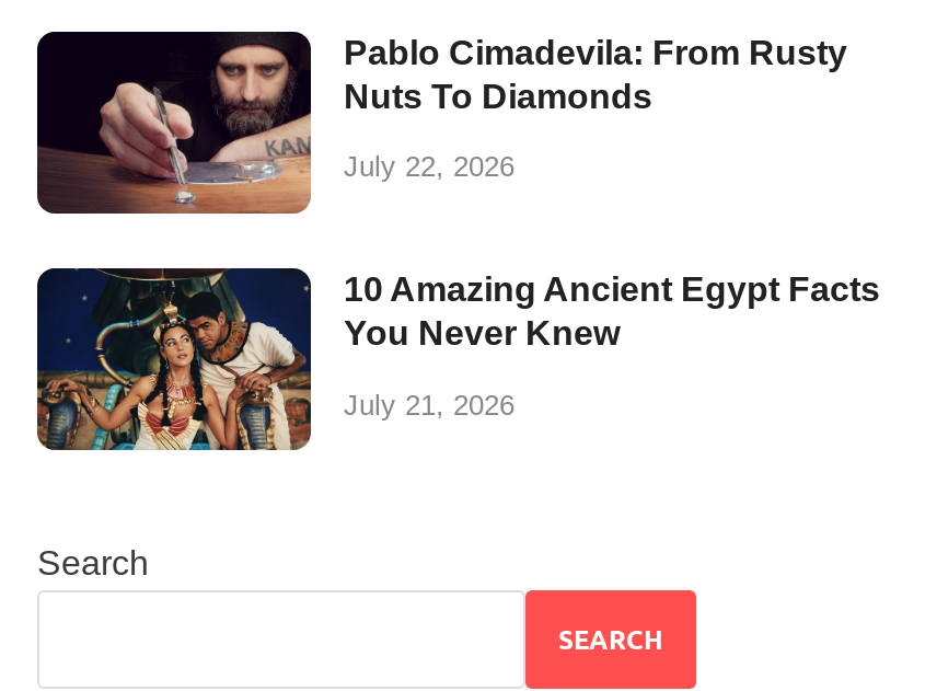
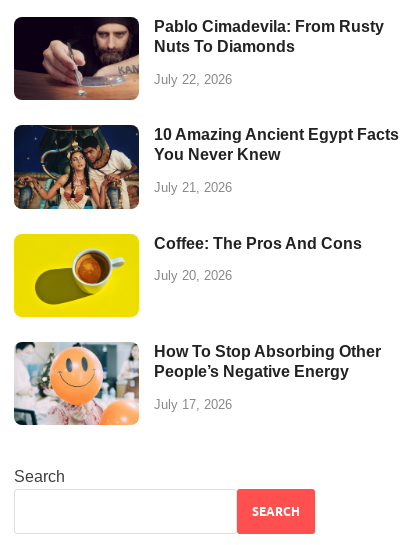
none -> [13,233,362,318] [image] | Coffee: The Pros And Cons | July 20, 2026
none -> [14,342,381,426] [image] | How To Stop Absorbing Other | People’s Negative Energy | July 17, 2026

